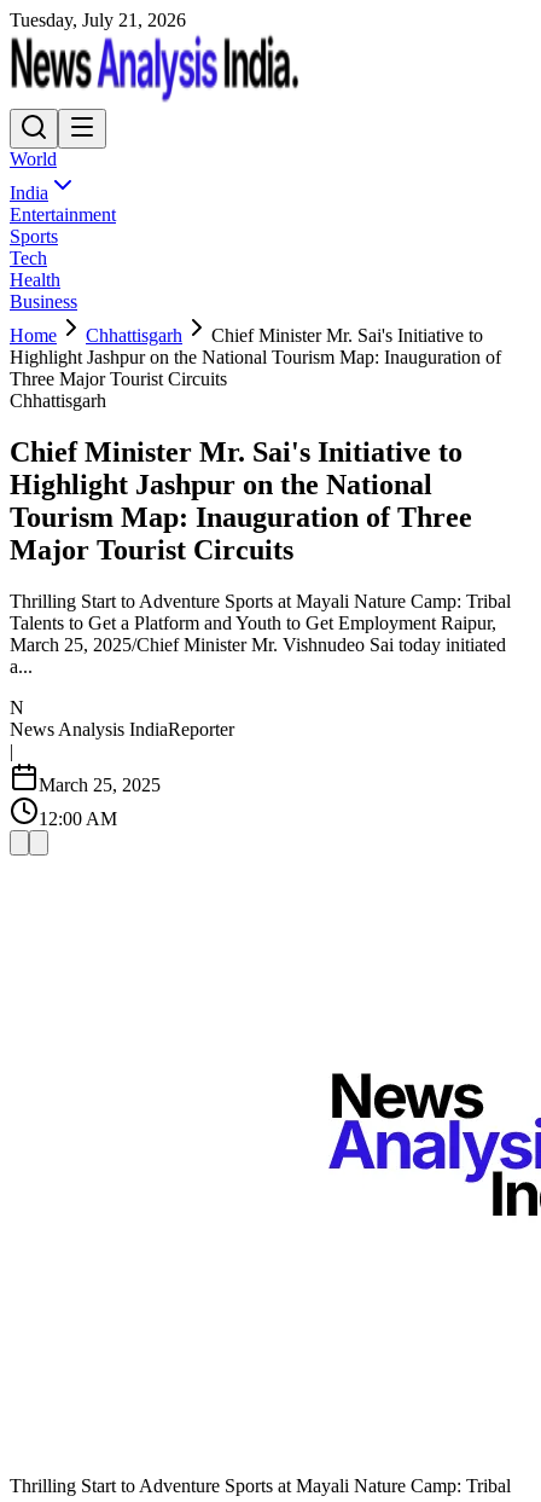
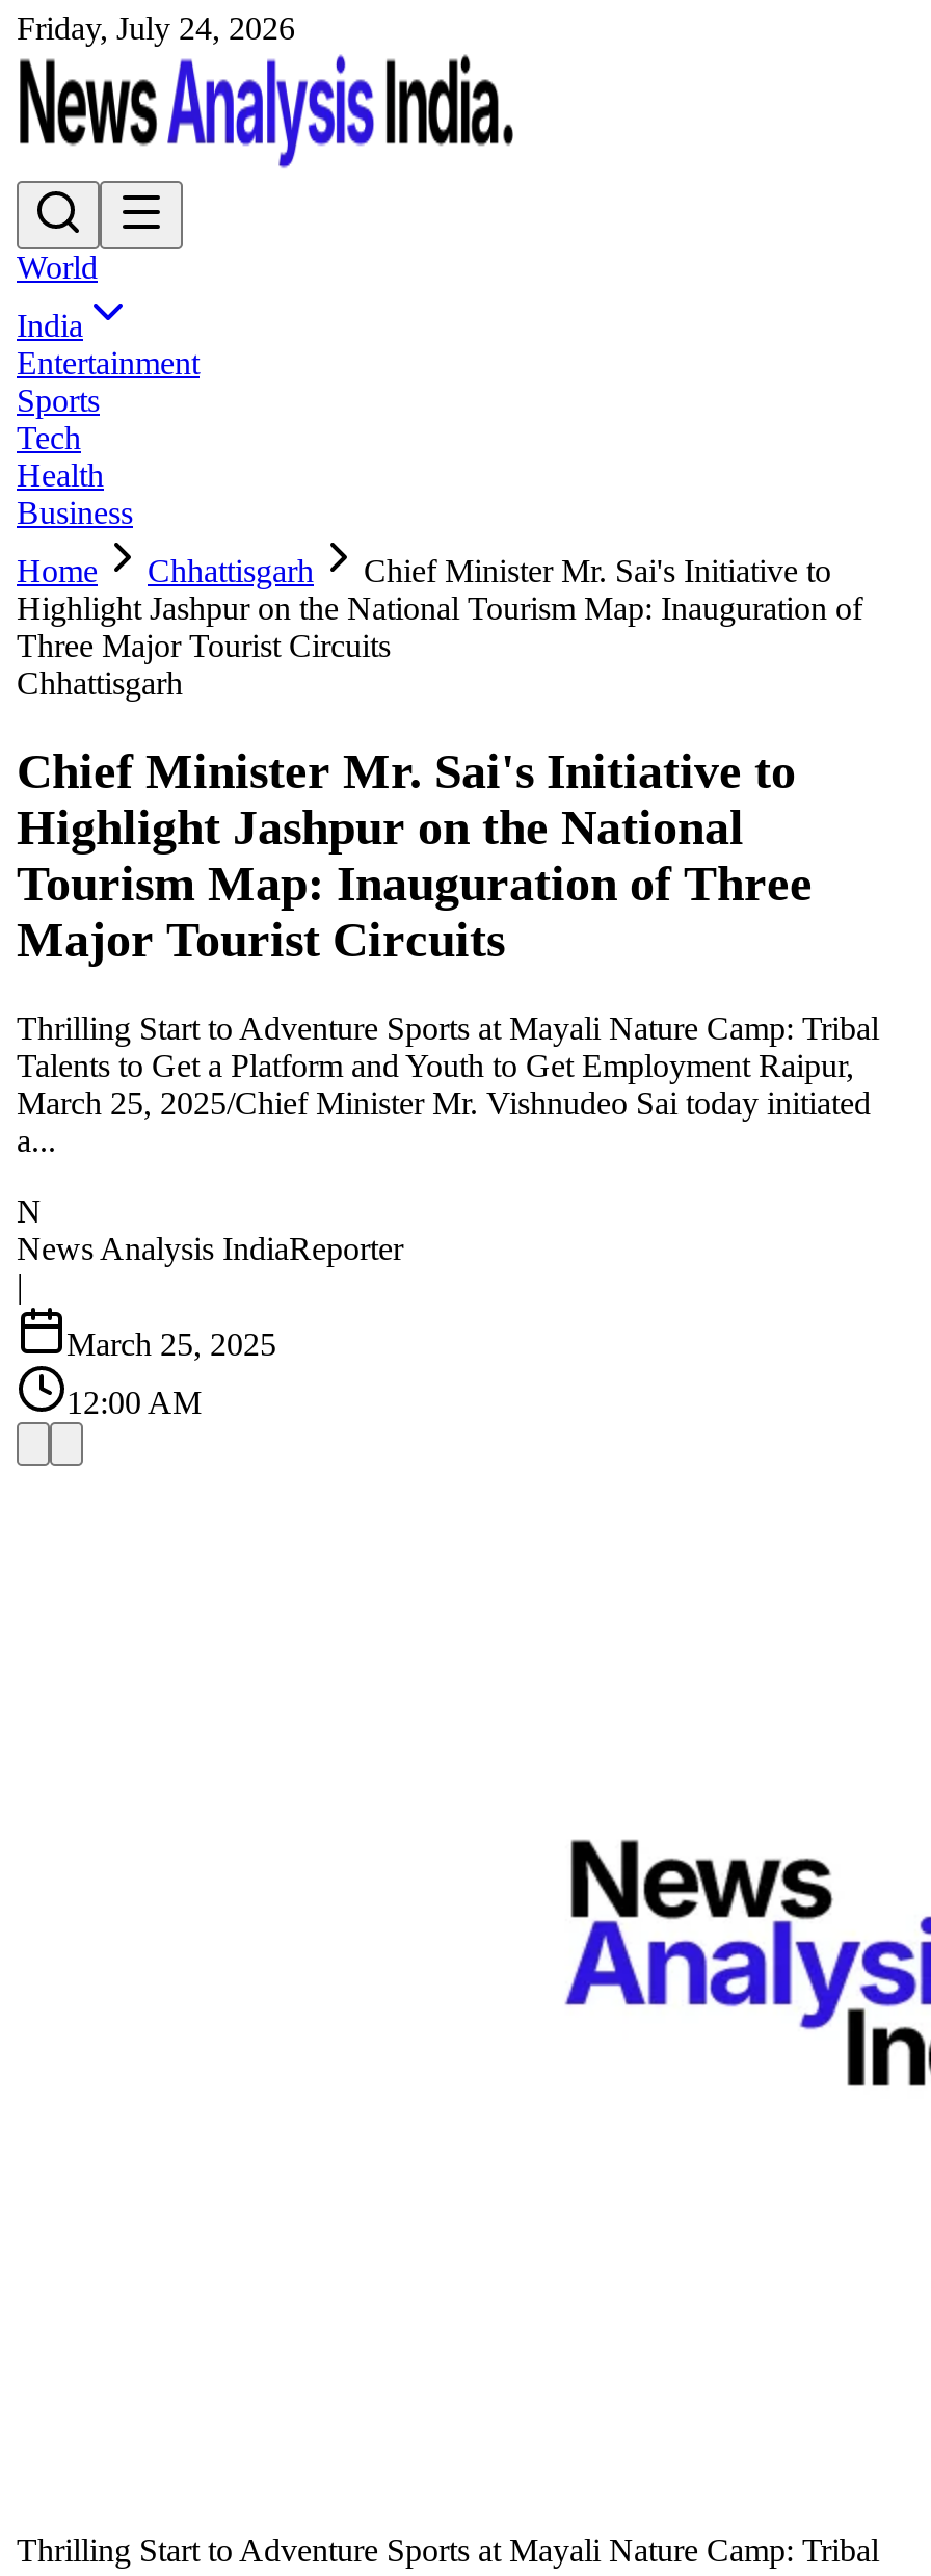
[10,10,186,30] Tuesday, July 21, 2026 -> [17,10,295,46] Friday, July 24, 2026

